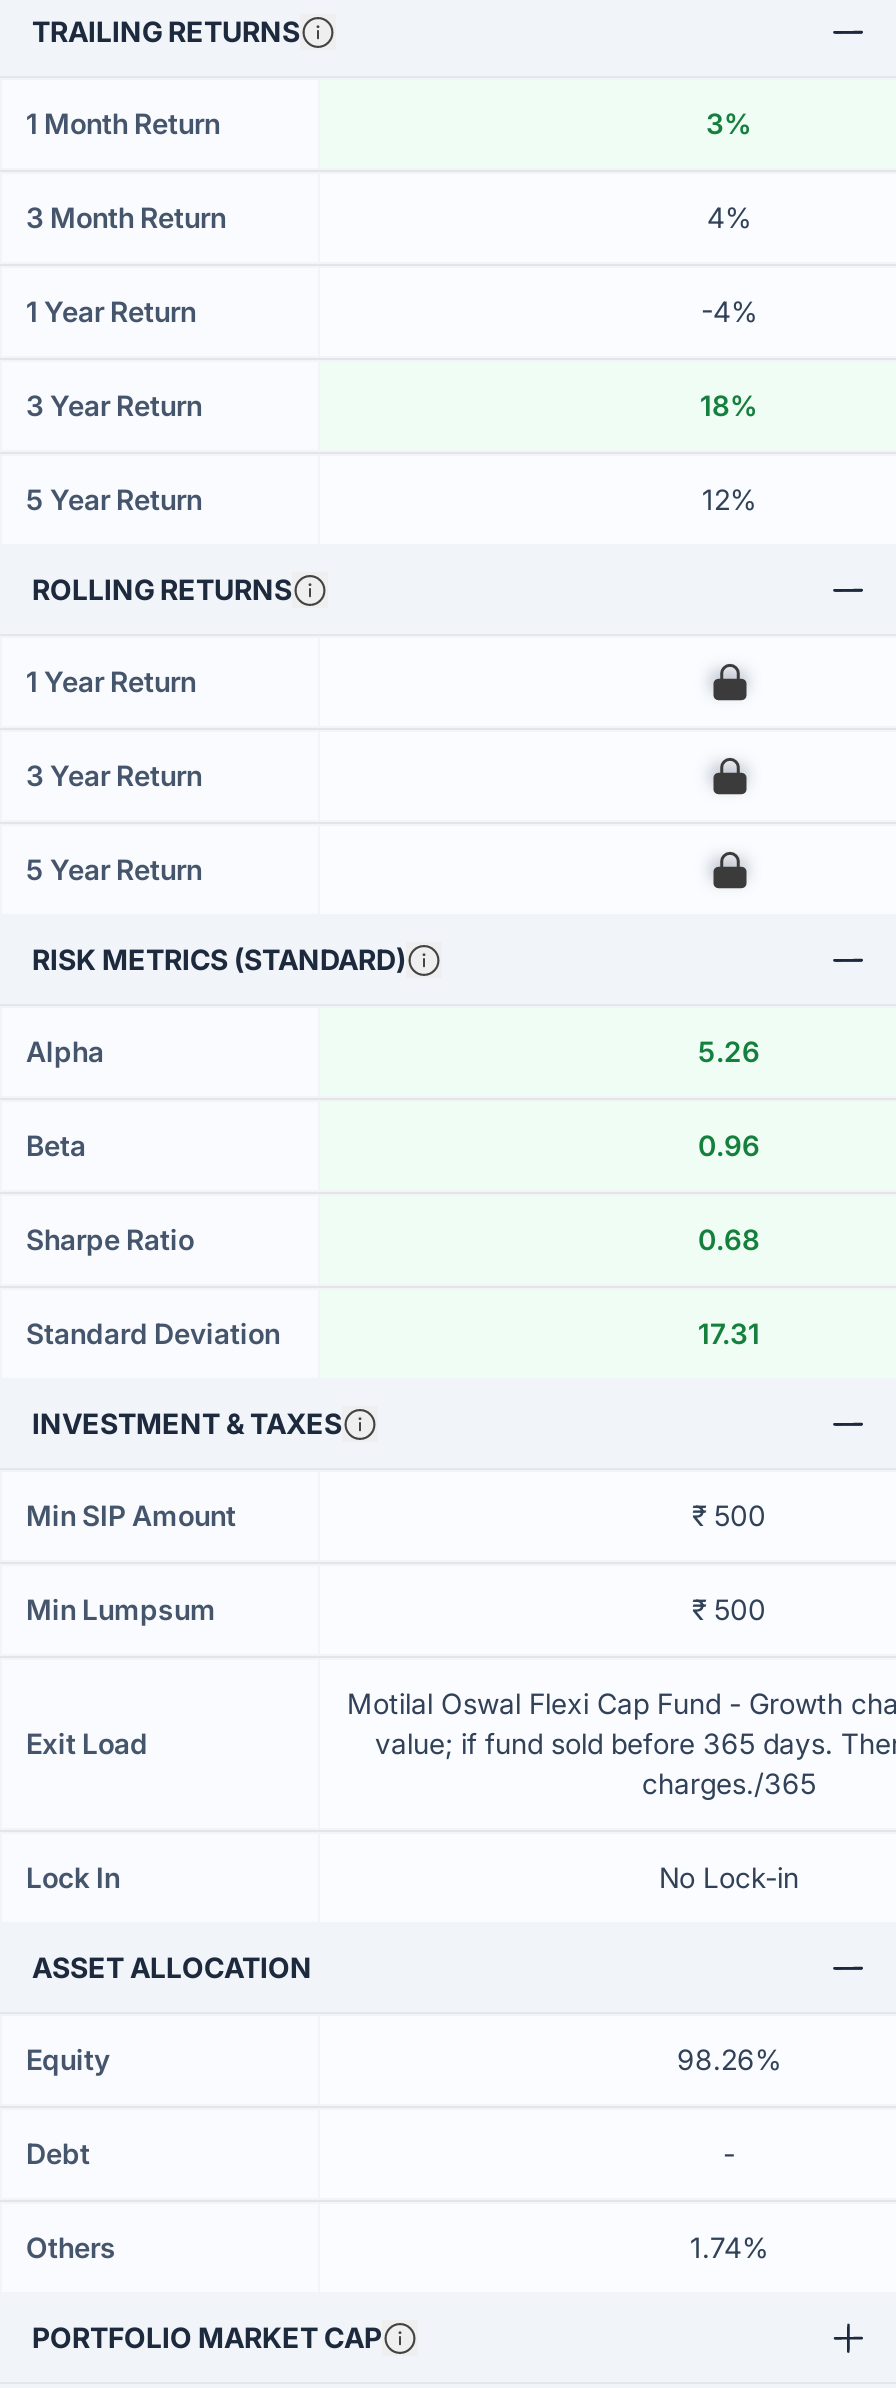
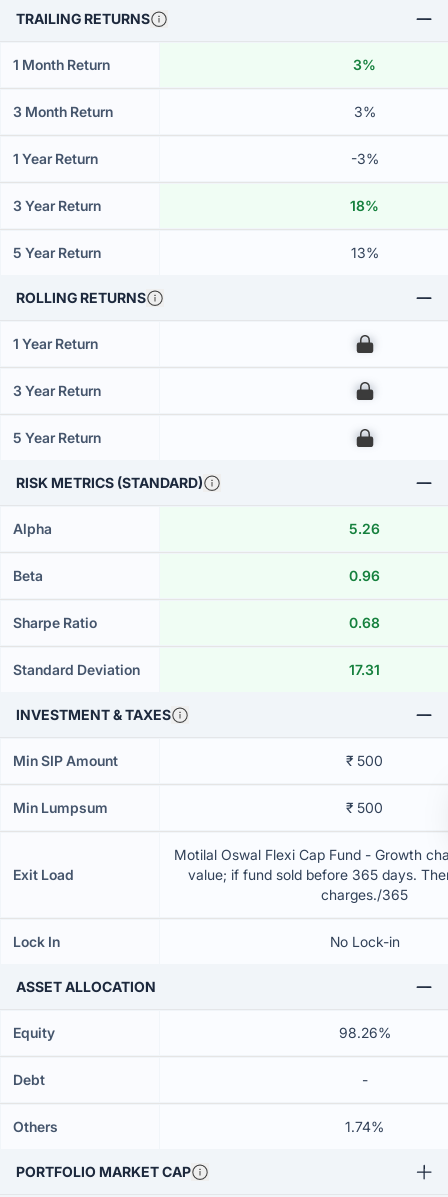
[707,200,751,234] 4% -> [353,103,375,120] 3%
[701,294,757,328] -4% -> [350,150,378,167] -3%
[702,482,756,516] 12% -> [350,244,378,261] 13%

